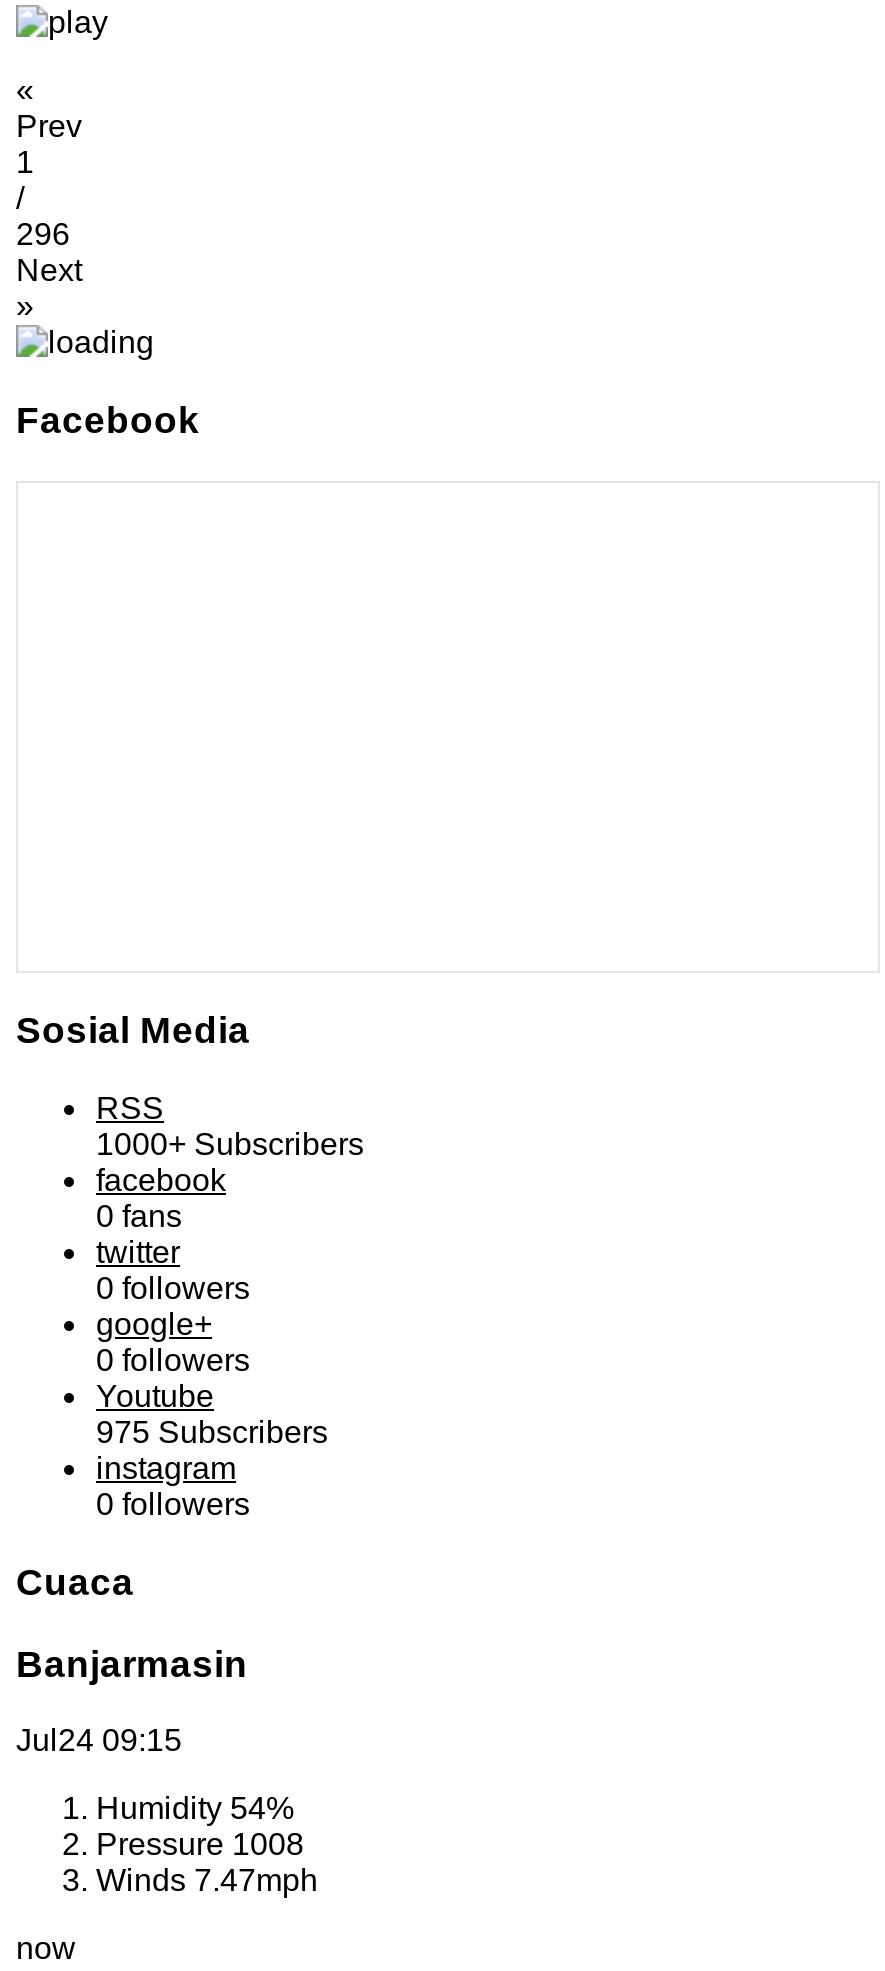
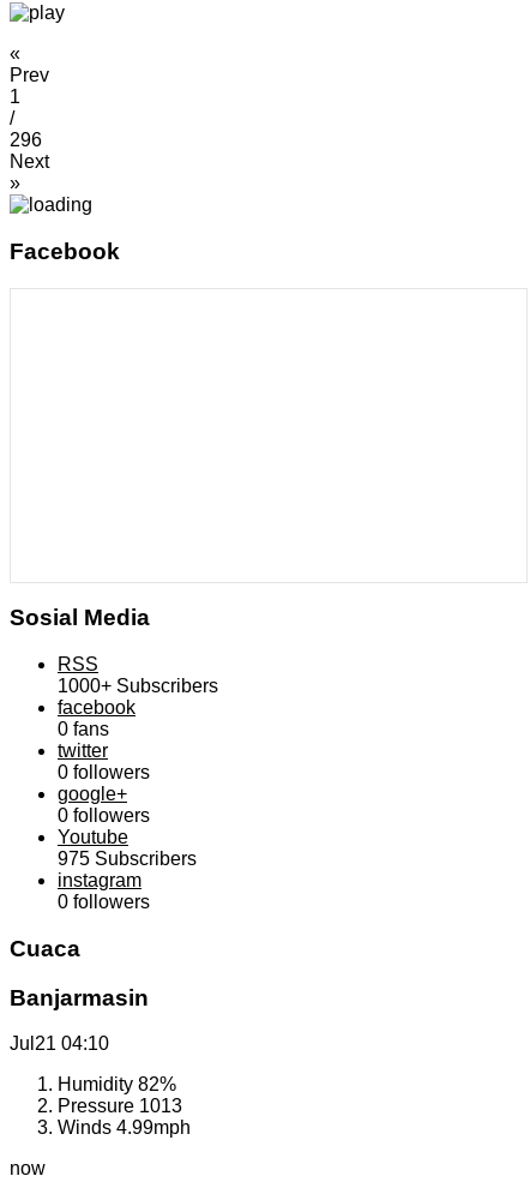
[16,1724,182,1758] Jul24 09:15 -> [10,1034,109,1054] Jul21 04:10
[96,1792,318,1898] Humidity 54% | Pressure 1008 | Winds 7.47mph -> [58,1074,191,1138] Humidity 82% | Pressure 1013 | Winds 4.99mph

